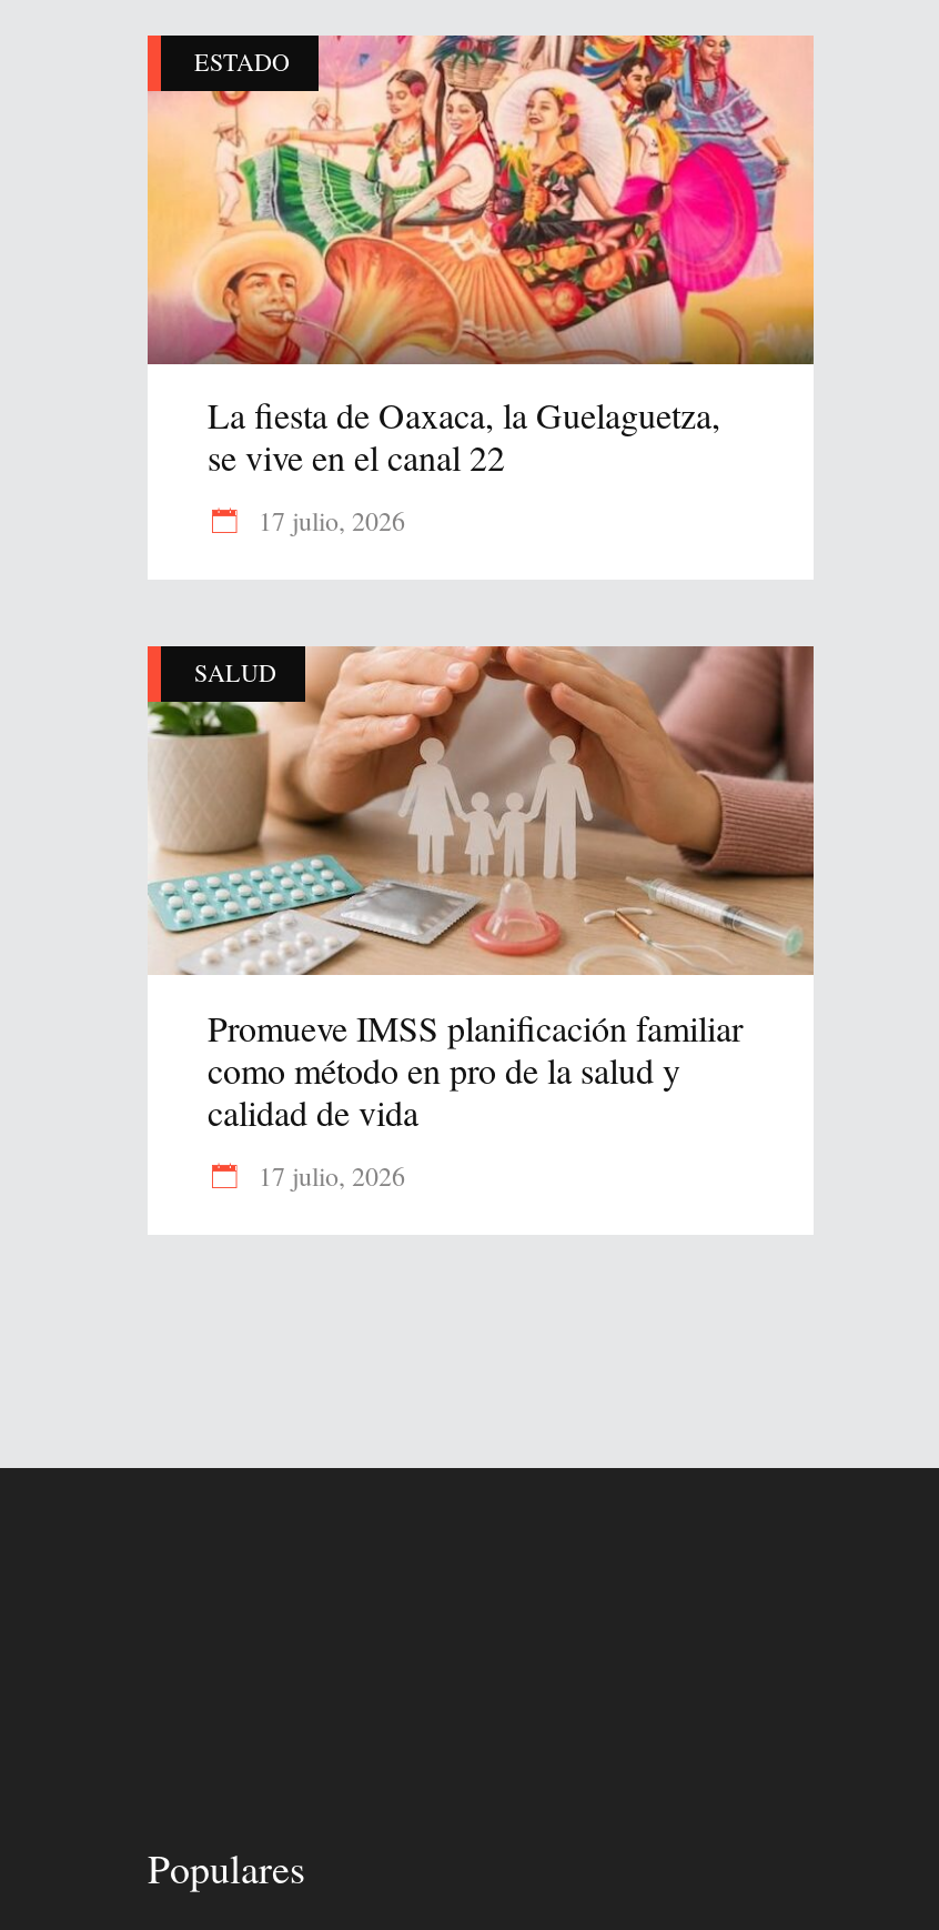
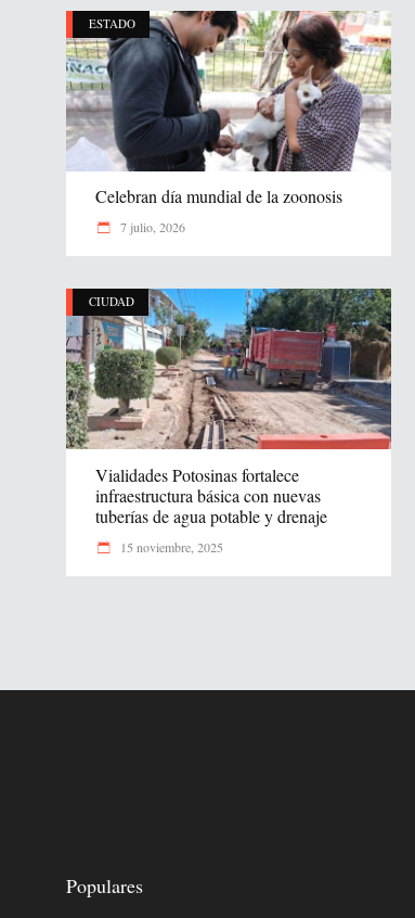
[148,33,816,481] [image] | La fiesta de Oaxaca, la Guelaguetza, | se vive en el canal 22 -> [65,10,392,208] [image] | Celebran día mundial de la zoonosis
[252,503,405,539] 17 julio, 2026 -> [117,219,185,236] 7 julio, 2026
[148,644,816,975] [image] | SALUD -> [65,288,392,449] [image] | CIUDAD
[208,1003,743,1134] Promueve IMSS planificación familiar | como método en pro de la salud y | calidad de vida -> [95,463,327,527] Vialidades Potosinas fortalece | infraestructura básica con nuevas | tuberías de agua potable y drenaje
[252,1157,405,1192] 17 julio, 2026 -> [117,538,223,555] 15 noviembre, 2025

